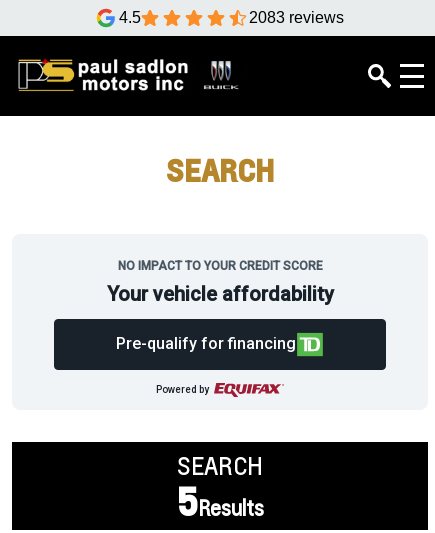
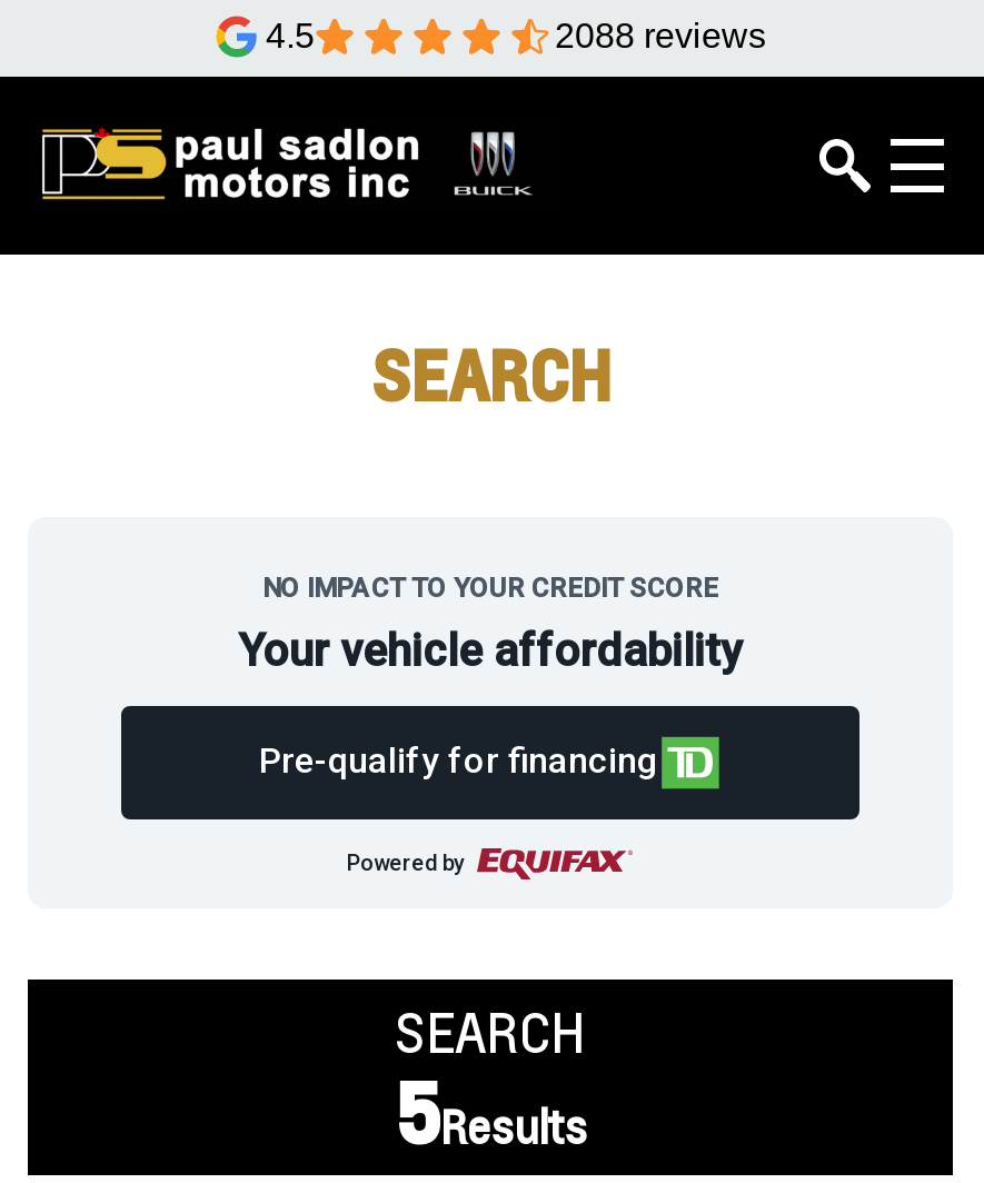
[249,9,344,26] 2083 reviews -> [555,17,766,54] 2088 reviews

